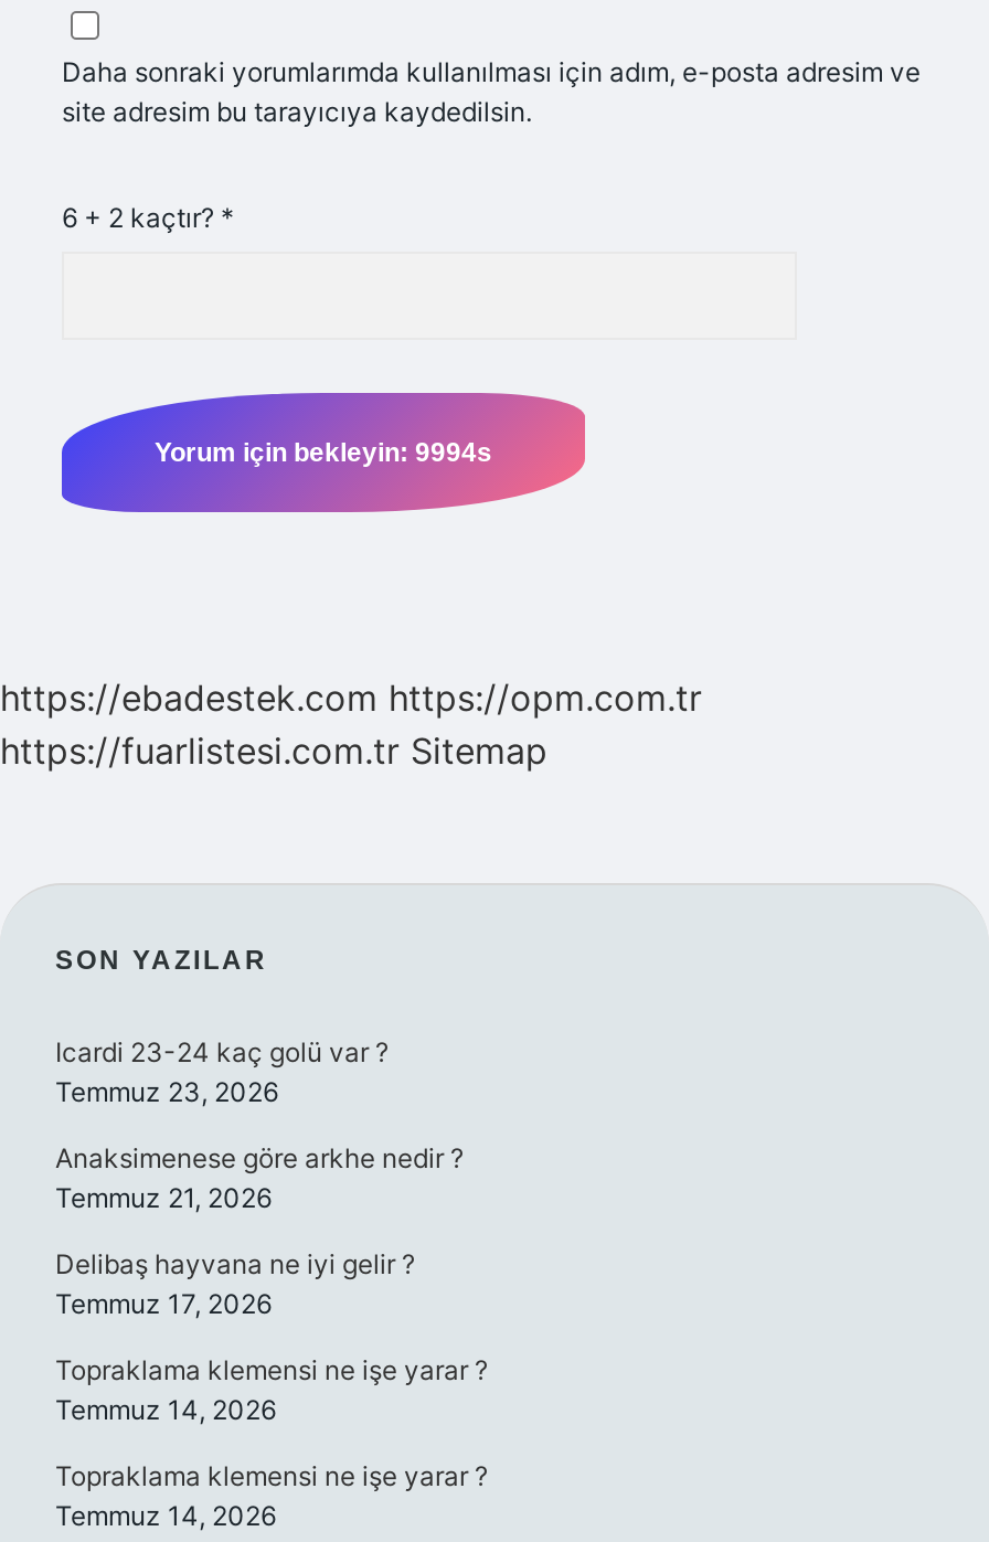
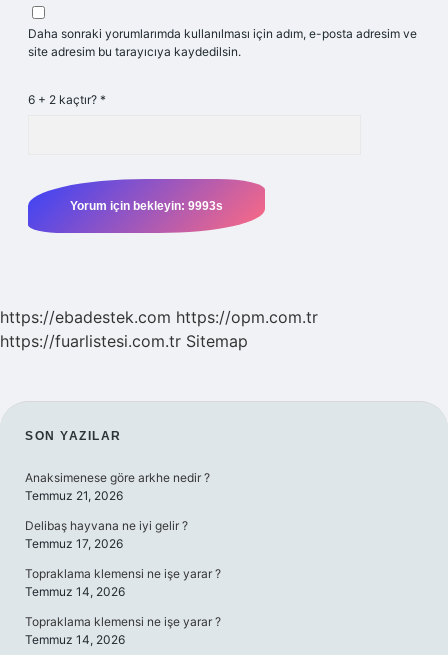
[55,1035,389,1108] Icardi 23-24 kaç golü var ? | Temmuz 23, 2026 -> none

